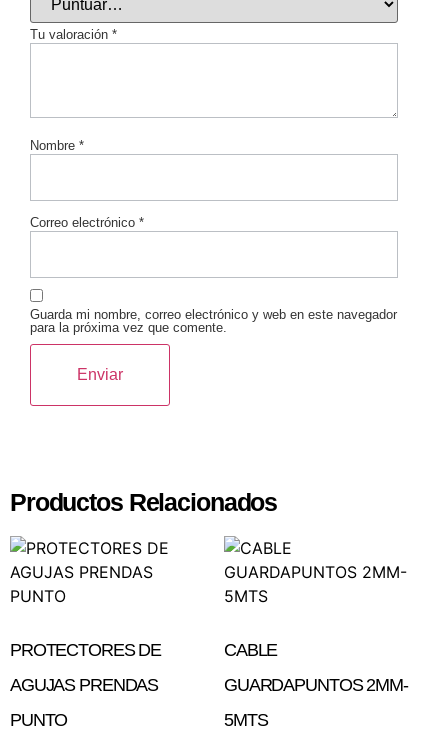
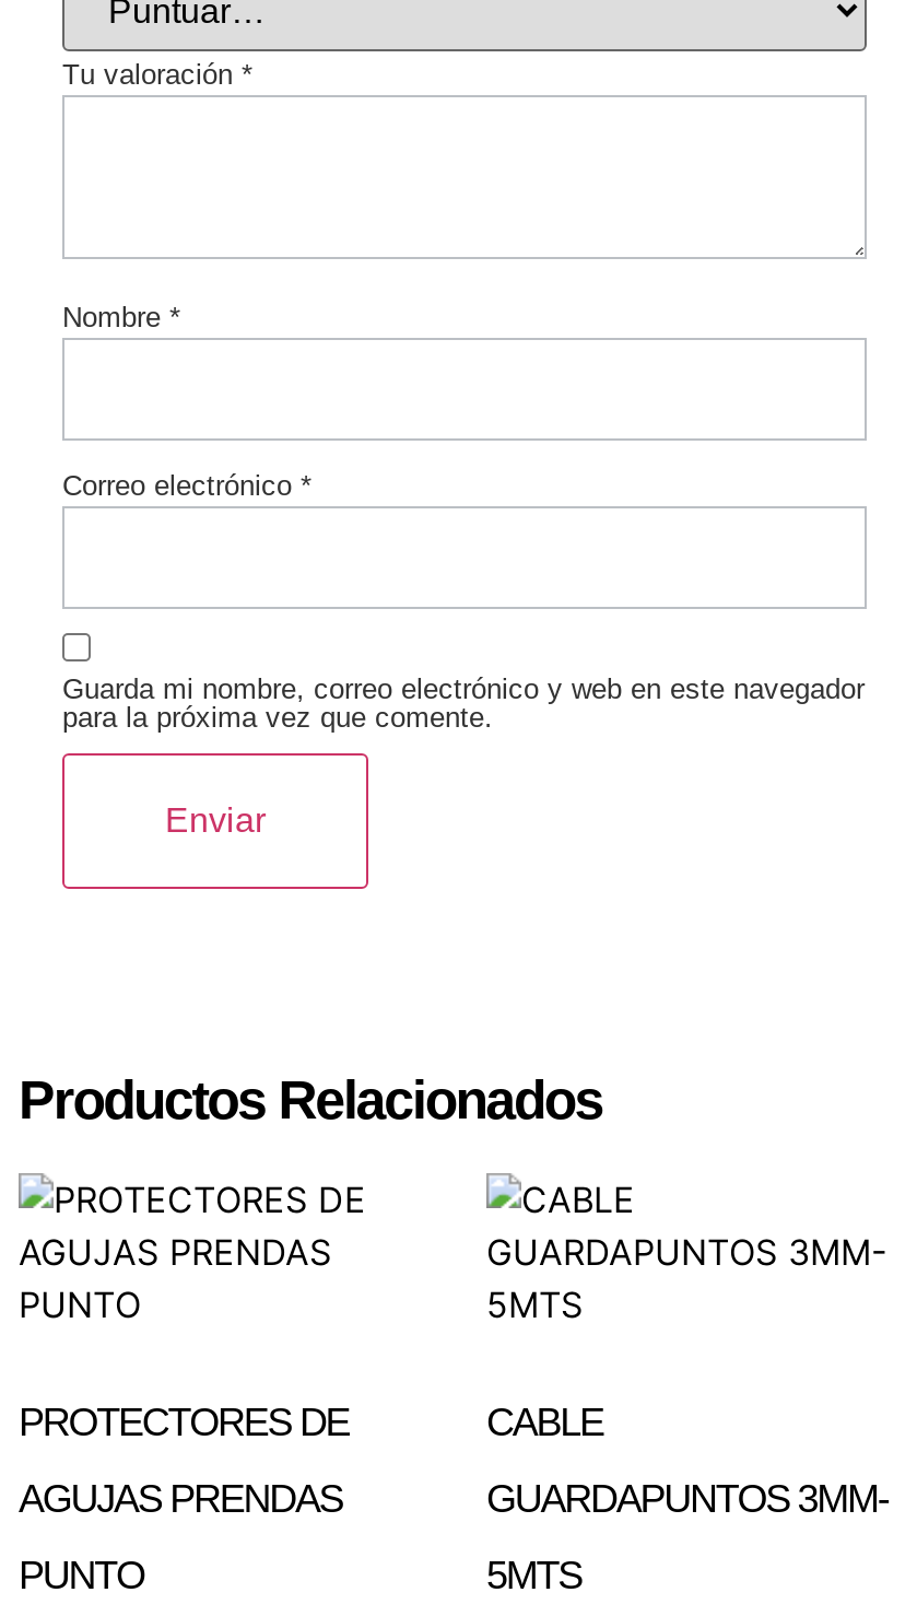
[224,675,408,695] GUARDAPUNTOS 2MM- -> [486,1477,888,1521] GUARDAPUNTOS 3MM-

